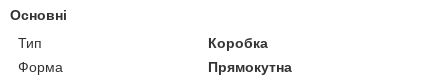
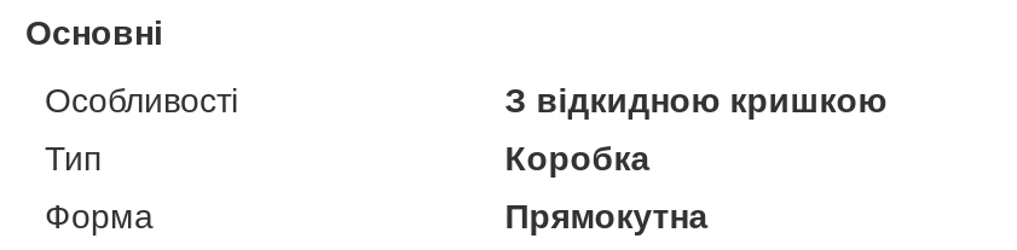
none -> [45,80,887,119] Особливості | З відкидною кришкою

